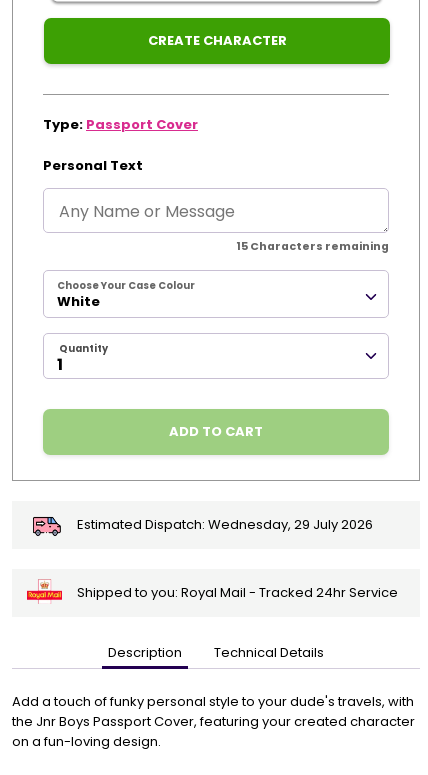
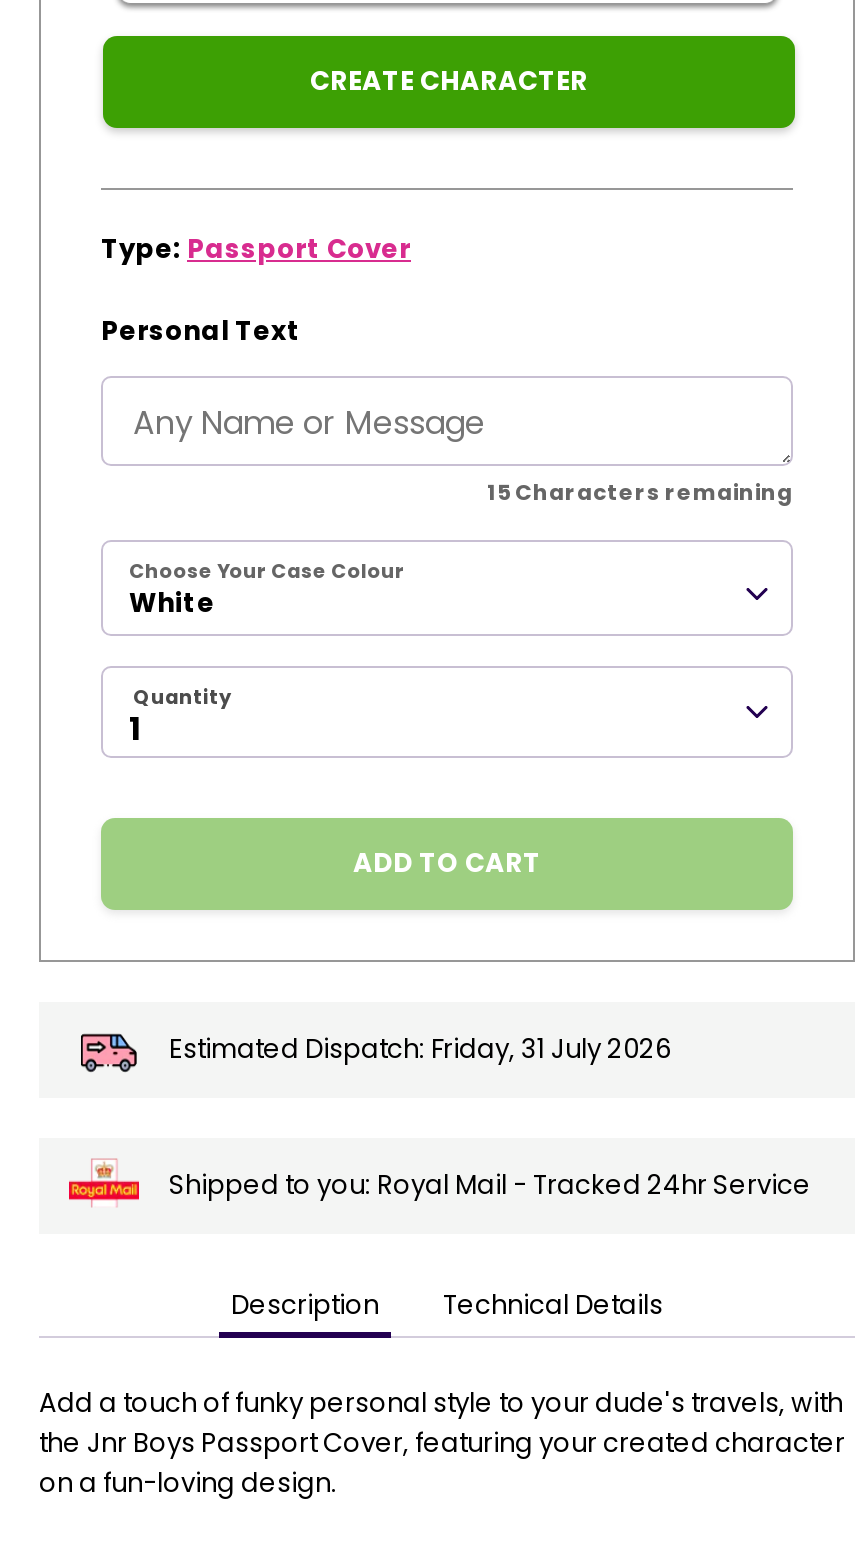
[77,515,373,534] Estimated Dispatch: Wednesday, 29 July 2026 -> [169,1031,671,1069] Estimated Dispatch: Friday, 31 July 2026

